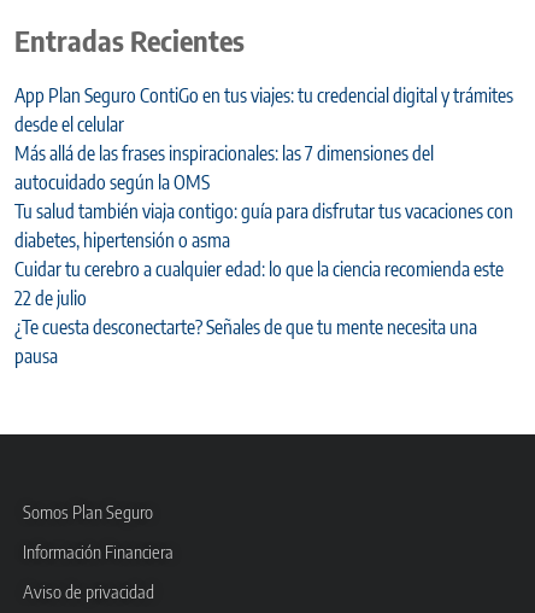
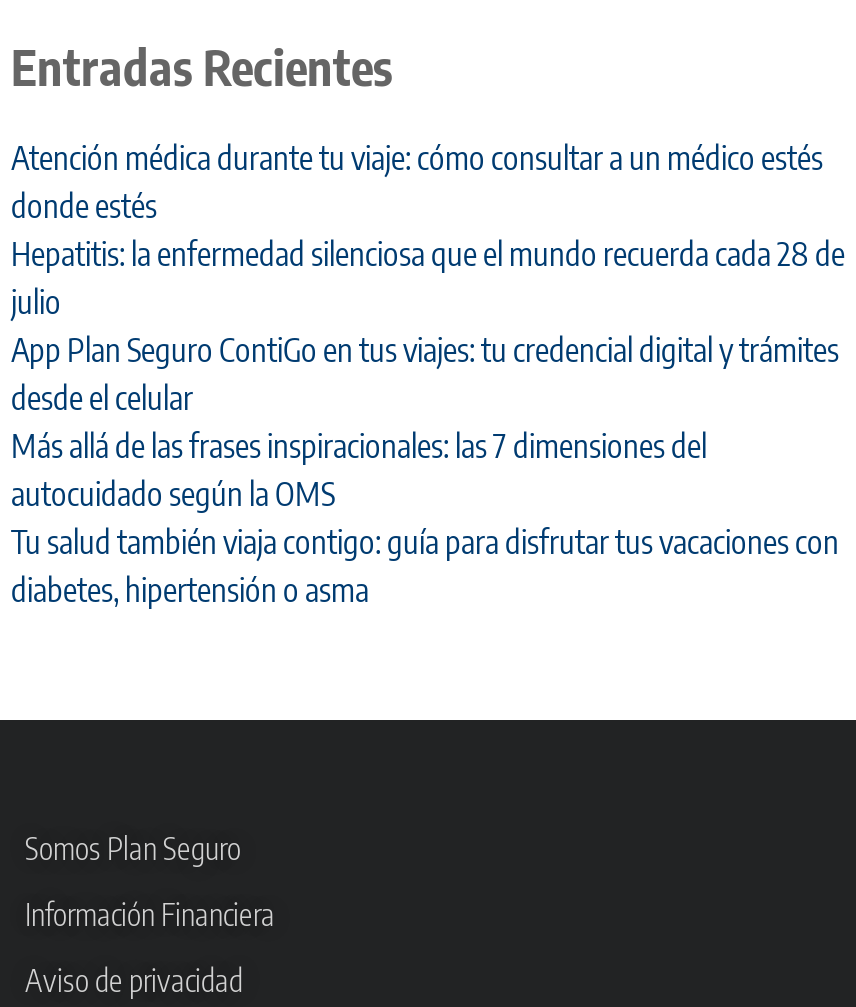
none -> [11,138,845,322] Atención médica durante tu viaje: cómo consultar a un médico estés | donde estés | Hepatitis: la enfermedad silenciosa que el mundo recuerda cada 28 de | julio
moved [14,83,513,252] -> [11,330,839,610]: App Plan Seguro ContiGo en tus viajes: tu credencial digital y trámites | desde el celular | Más allá de las frases inspiracionales: las 7 dimensiones del | autocuidado según la OMS | Tu salud también viaja contigo: guía para disfrutar tus vacaciones con | diabetes, hipertensión o asma
[14,257,504,368] Cuidar tu cerebro a cualquier edad: lo que la ciencia recomienda este | 22 de julio | ¿Te cuesta desconectarte? Señales de que tu mente necesita una | pausa -> none

